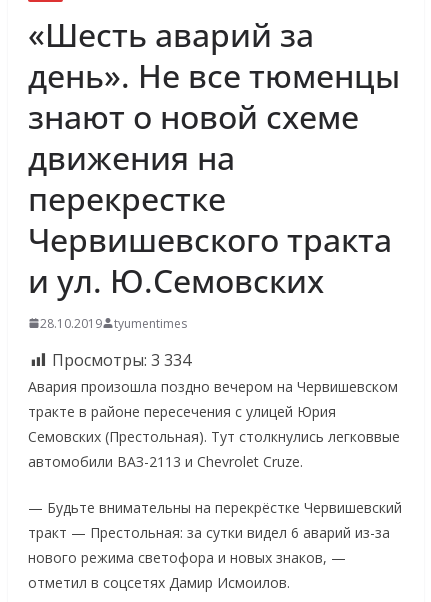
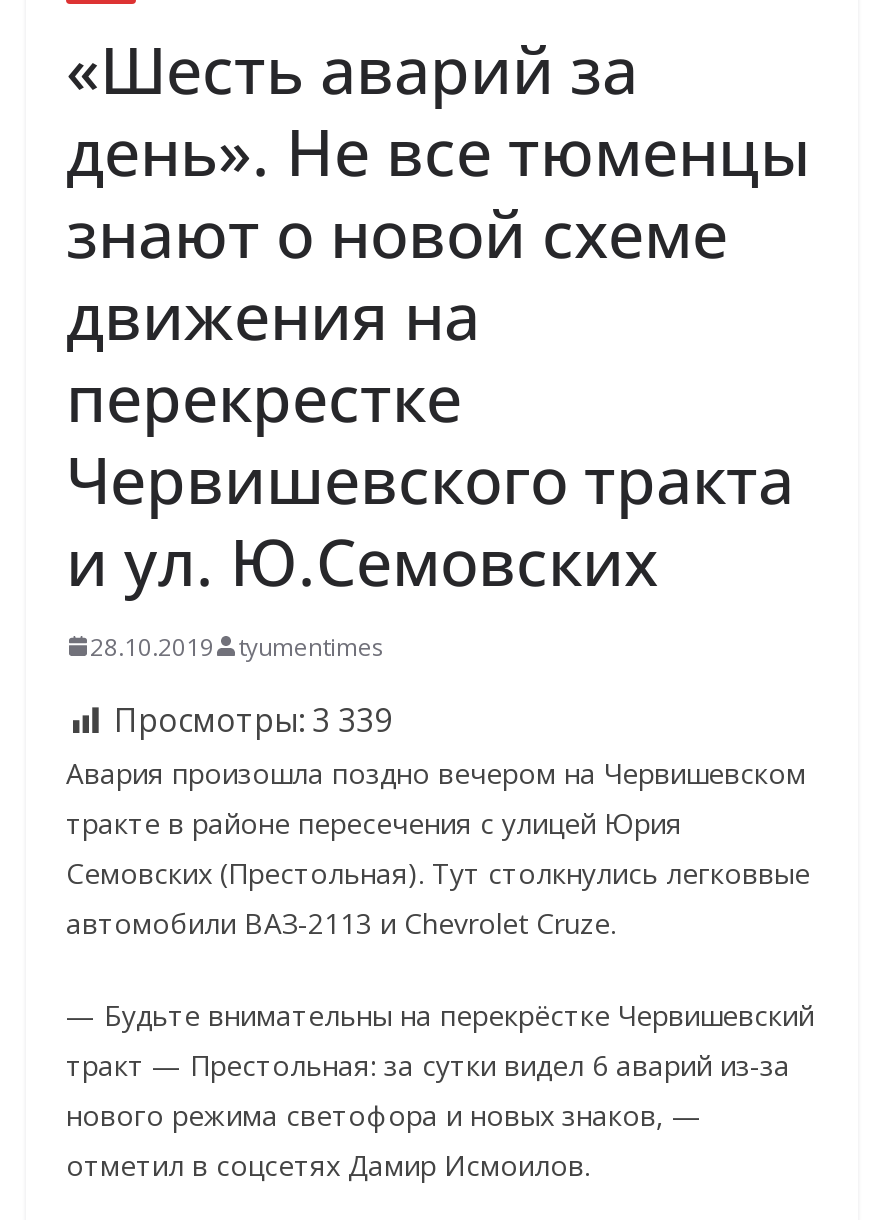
[52,349,191,371] Просмотры: 3 334 -> [114,698,392,742] Просмотры: 3 339

